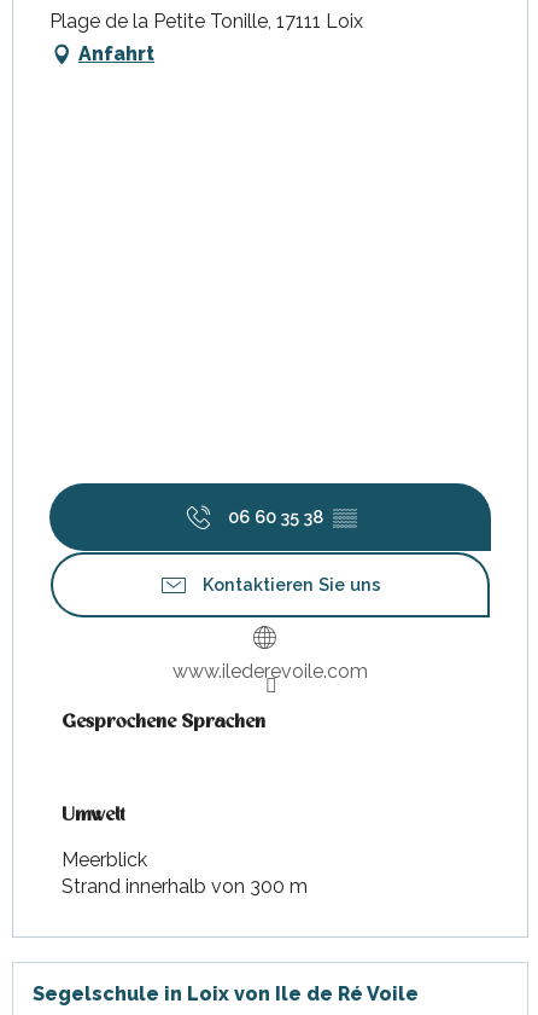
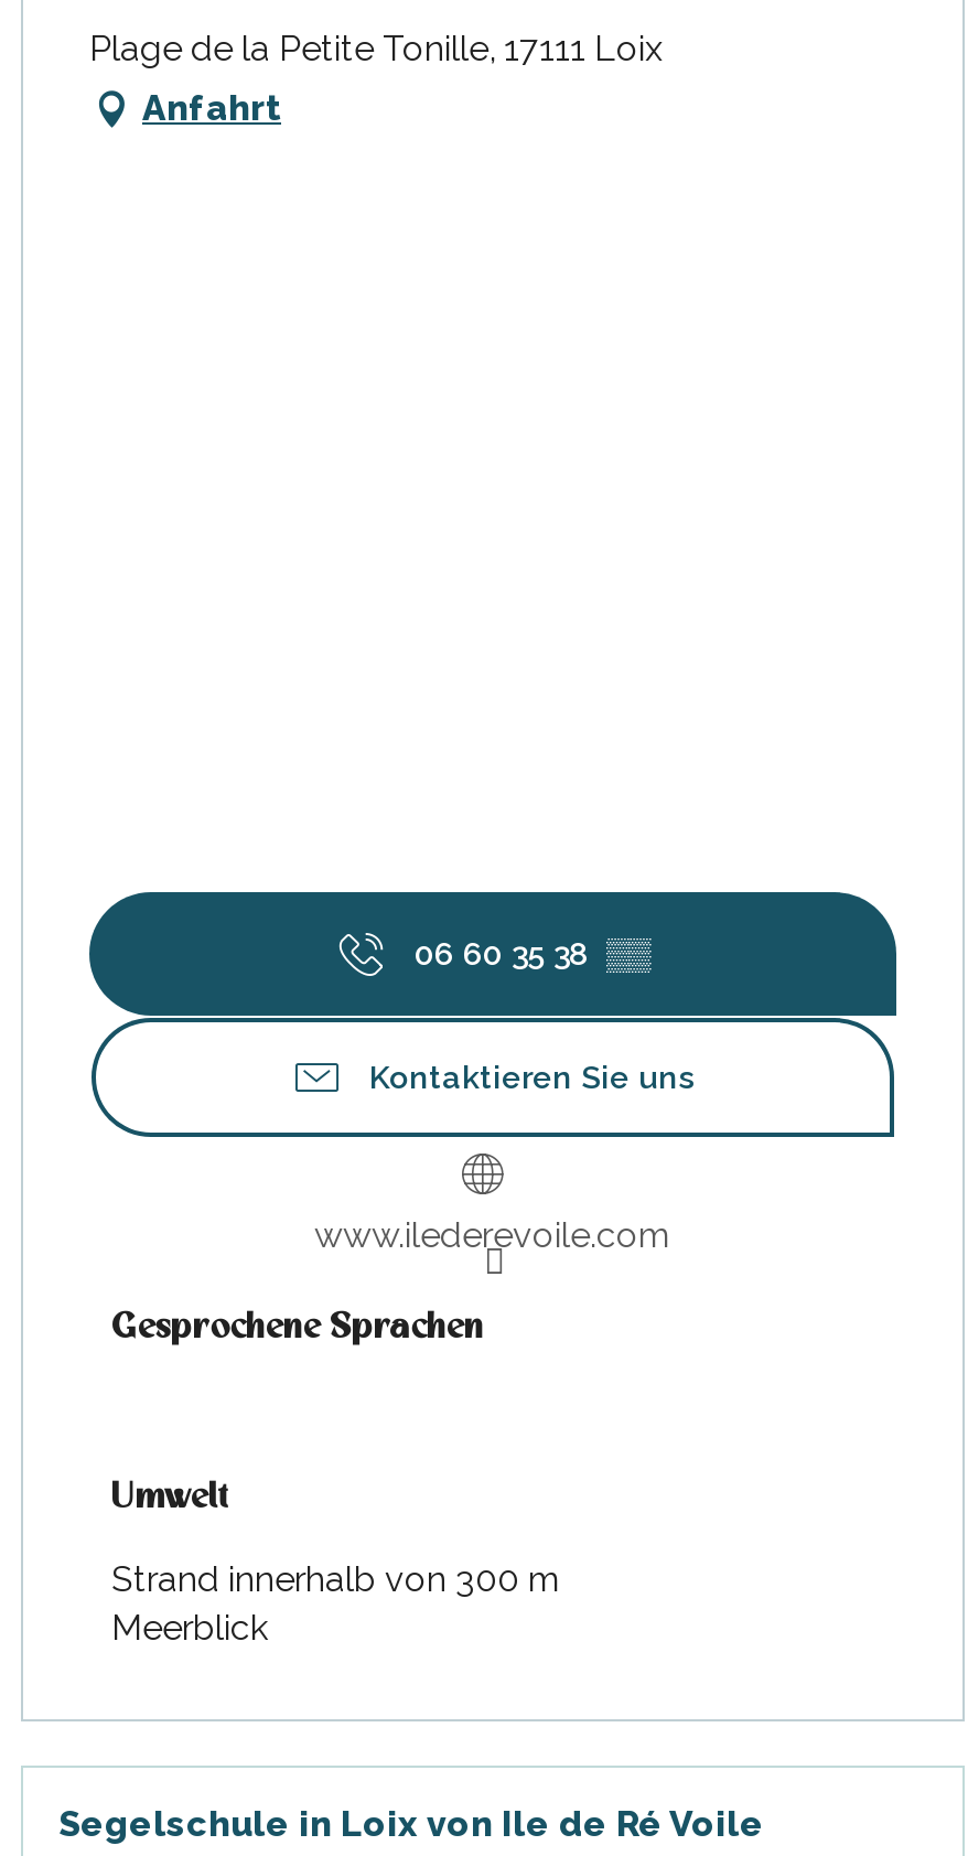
moved [62,849,147,872] -> [111,1608,268,1650]: Meerblick
moved [62,875,308,898] -> [111,1559,561,1601]: Strand innerhalb von 300 m

